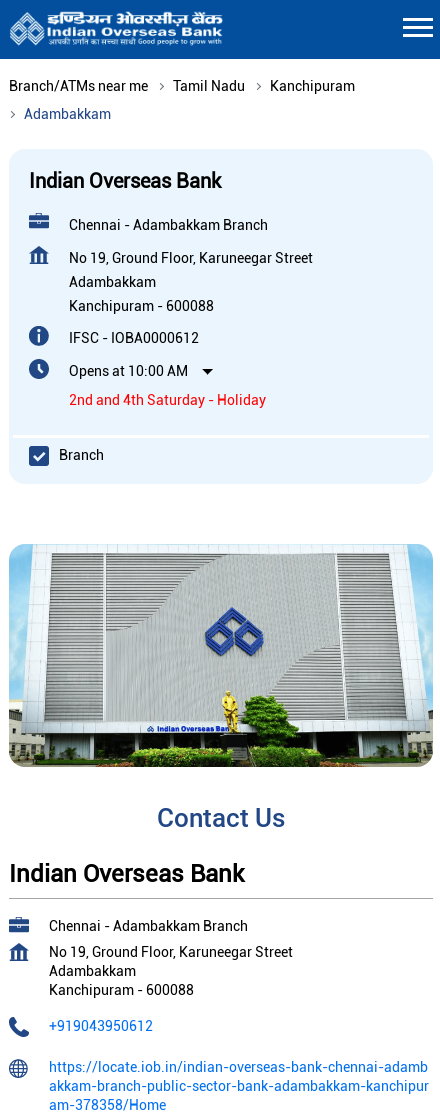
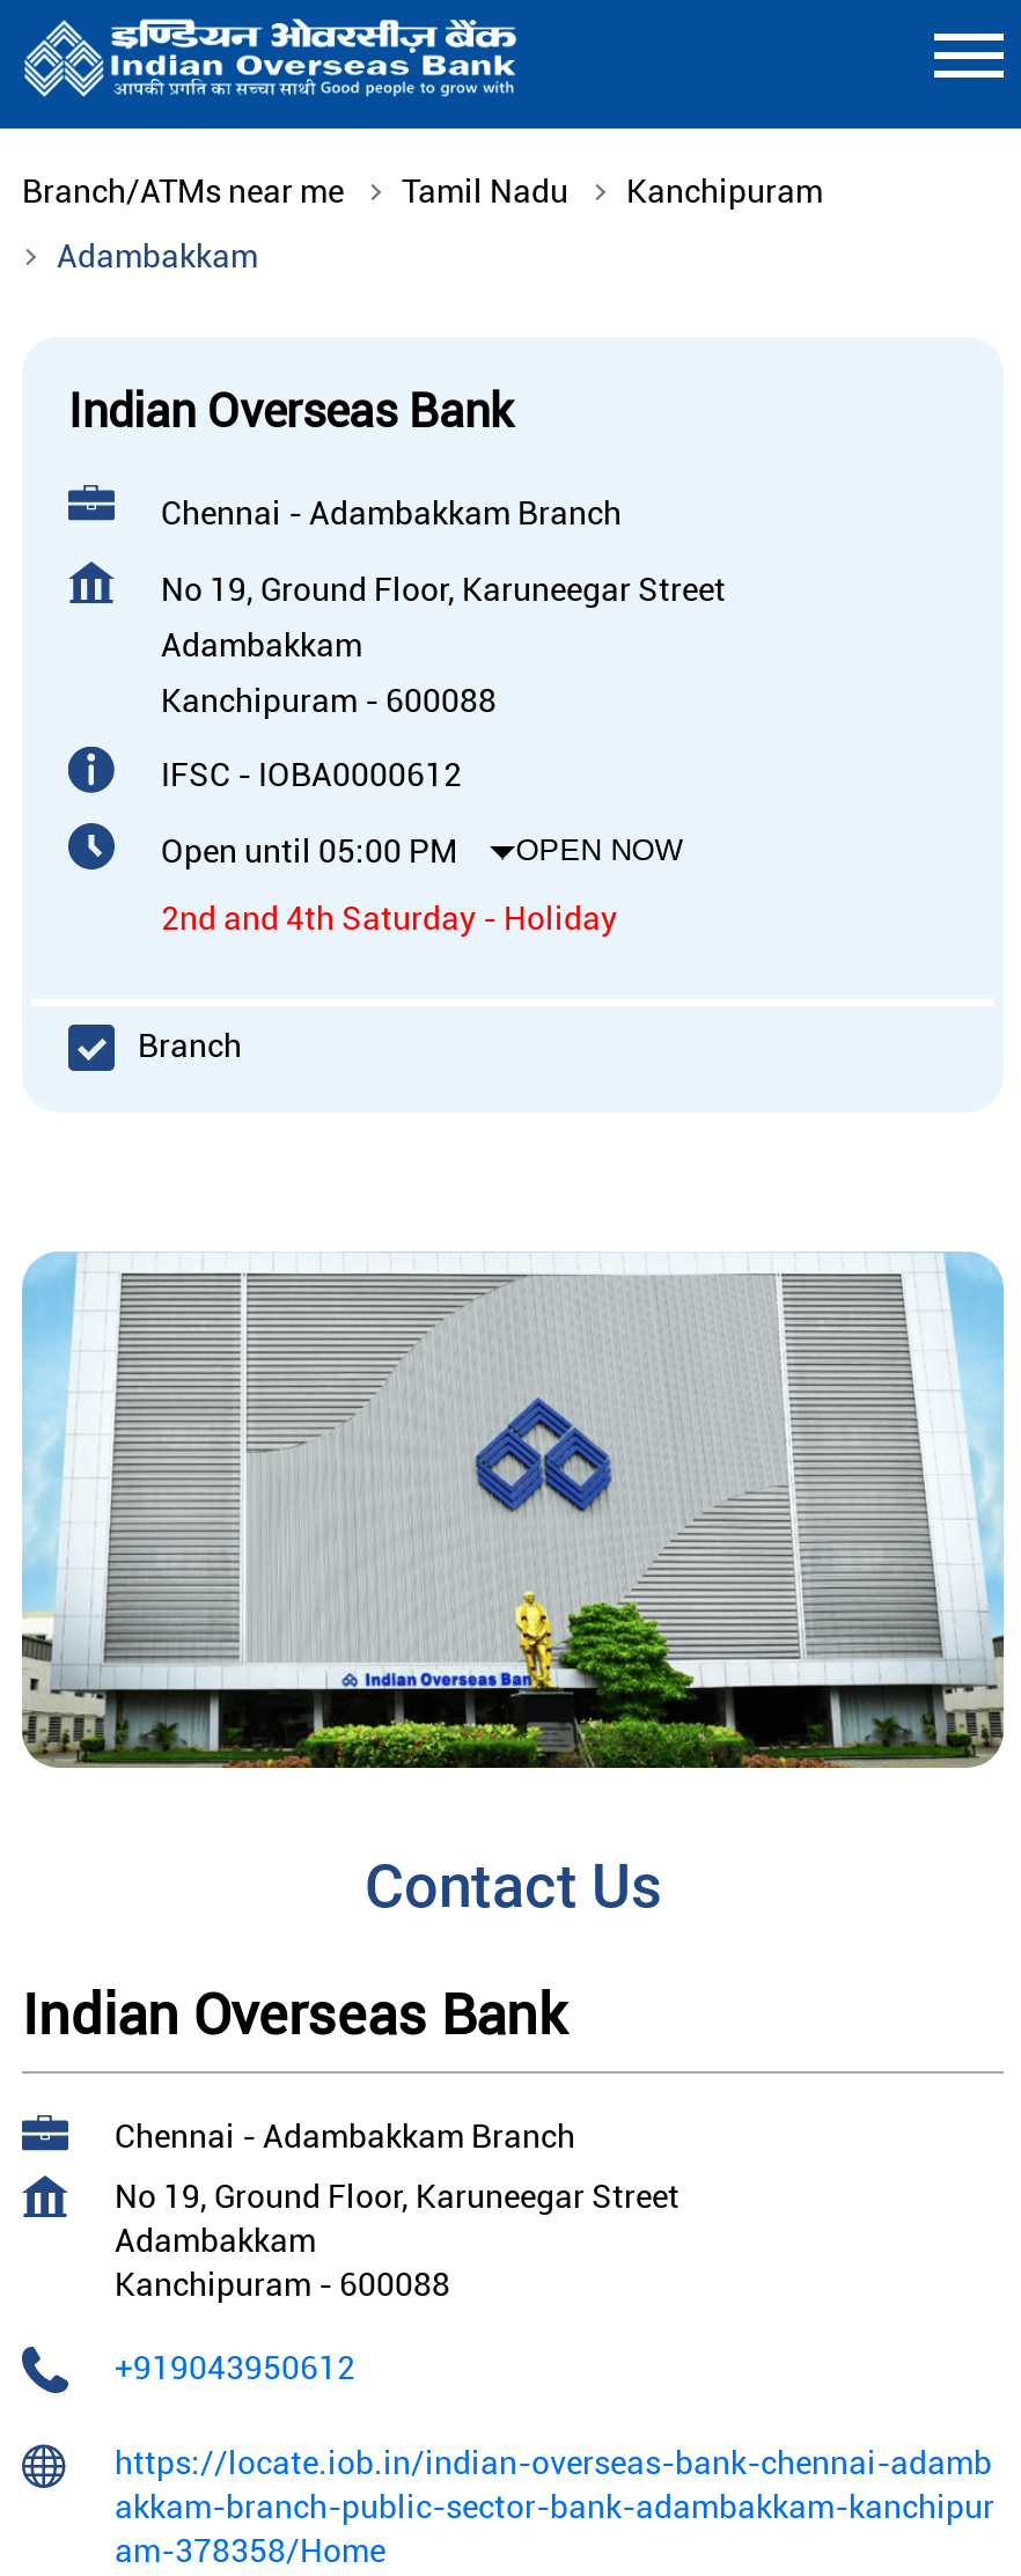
[69,363,188,379] Opens at 10:00 AM -> [161,832,682,869] Open until 05:00 PM | OPEN NOW

